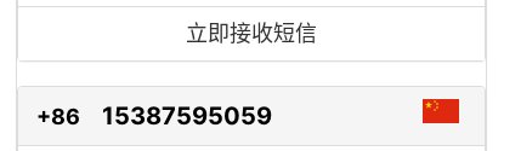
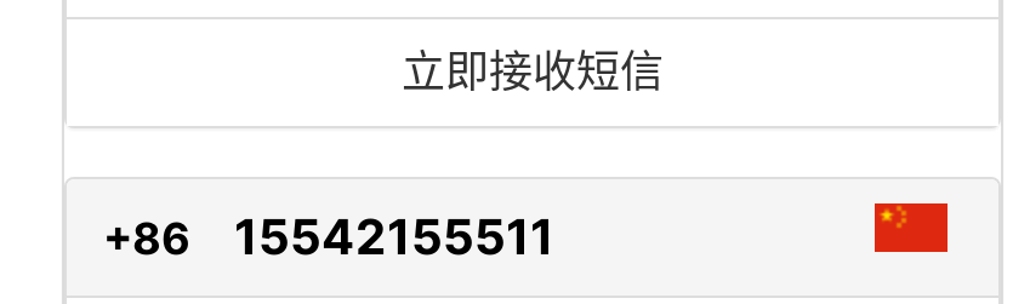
[36,102,272,131] +86 15387595059 -> [103,208,554,266] +86 15542155511

